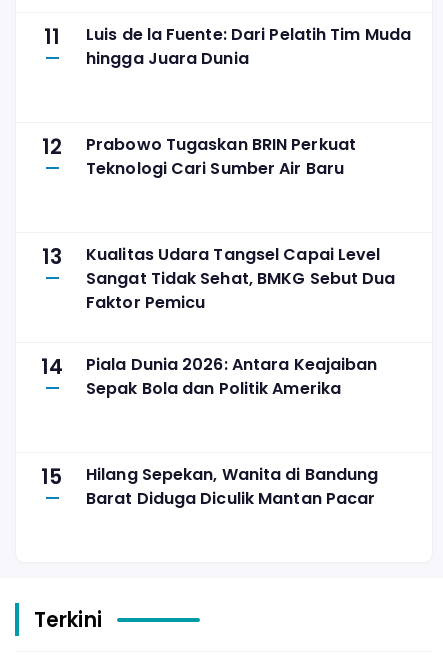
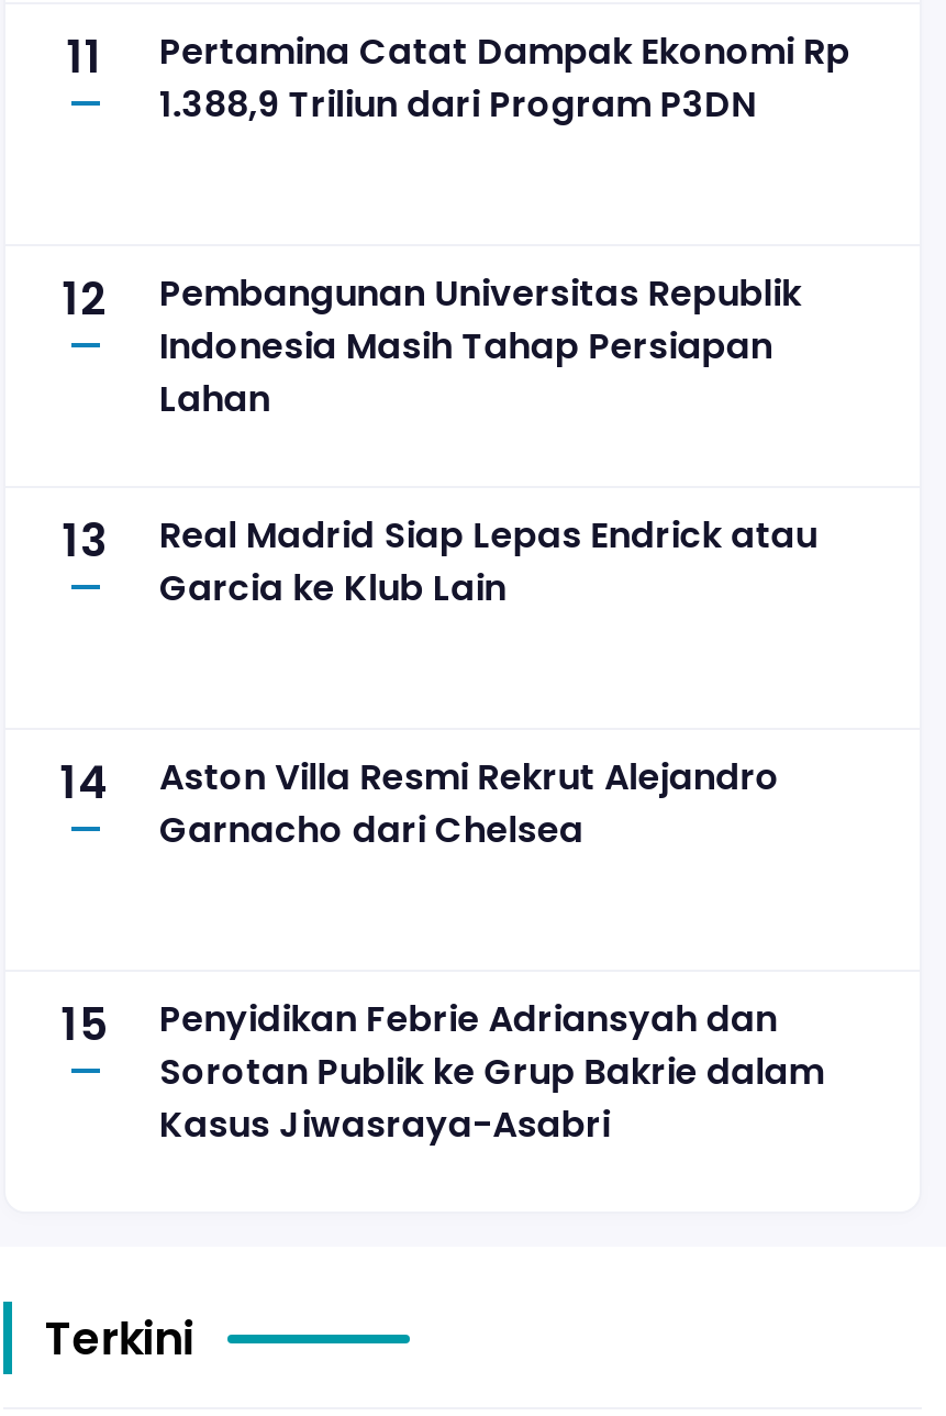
[86,23,411,70] Luis de la Fuente: Dari Pelatih Tim Muda | hingga Juara Dunia -> [159,27,850,130] Pertamina Catat Dampak Ekonomi Rp | 1.388,9 Triliun dari Program P3DN
[86,133,356,180] Prabowo Tugaskan BRIN Perkuat | Teknologi Cari Sumber Air Baru -> [159,269,801,425] Pembangunan Universitas Republik | Indonesia Masih Tahap Persiapan | Lahan
[86,243,395,314] Kualitas Udara Tangsel Capai Level | Sangat Tidak Sehat, BMKG Sebut Dua | Faktor Pemicu -> [159,511,817,614] Real Madrid Siap Lepas Endrick atau | Garcia ke Klub Lain
[86,353,377,400] Piala Dunia 2026: Antara Keajaiban | Sepak Bola dan Politik Amerika -> [159,753,780,856] Aston Villa Resmi Rekrut Alejandro | Garnacho dari Chelsea
[86,463,378,510] Hilang Sepekan, Wanita di Bandung | Barat Diduga Diculik Mantan Pacar -> [159,994,824,1151] Penyidikan Febrie Adriansyah dan | Sorotan Publik ke Grup Bakrie dalam | Kasus Jiwasraya-Asabri

